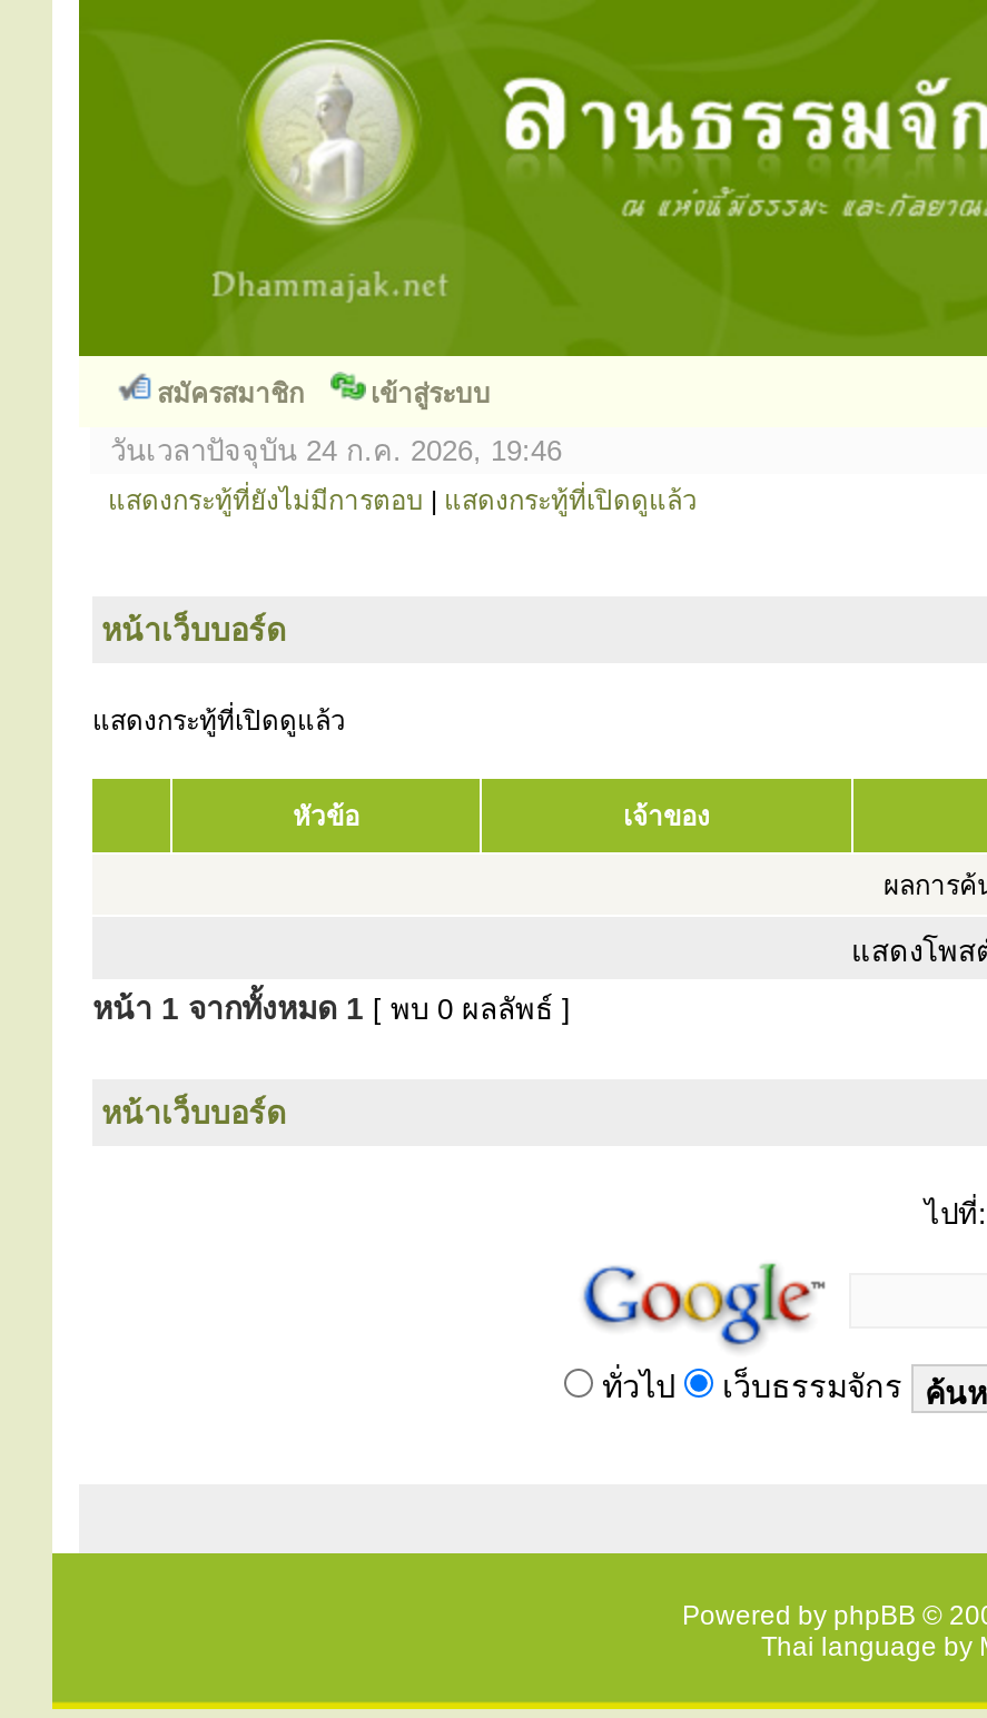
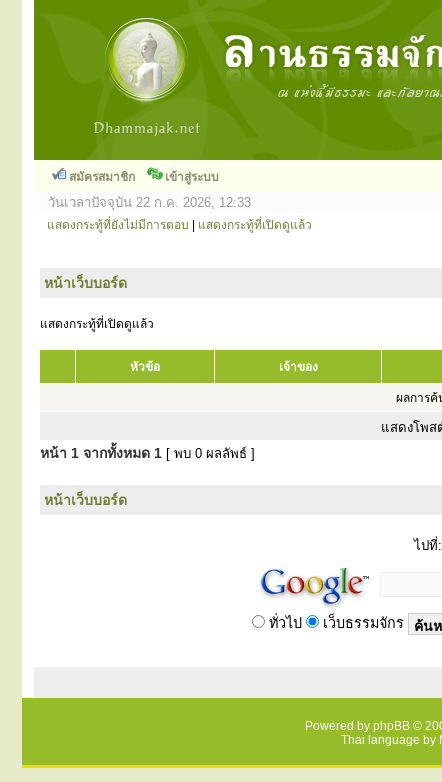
[110,434,580,467] วันเวลาปัจจุบัน 24 ก.ค. 2026, 19:46 -> [48,195,259,210] วันเวลาปัจจุบัน 22 ก.ค. 2026, 12:33

